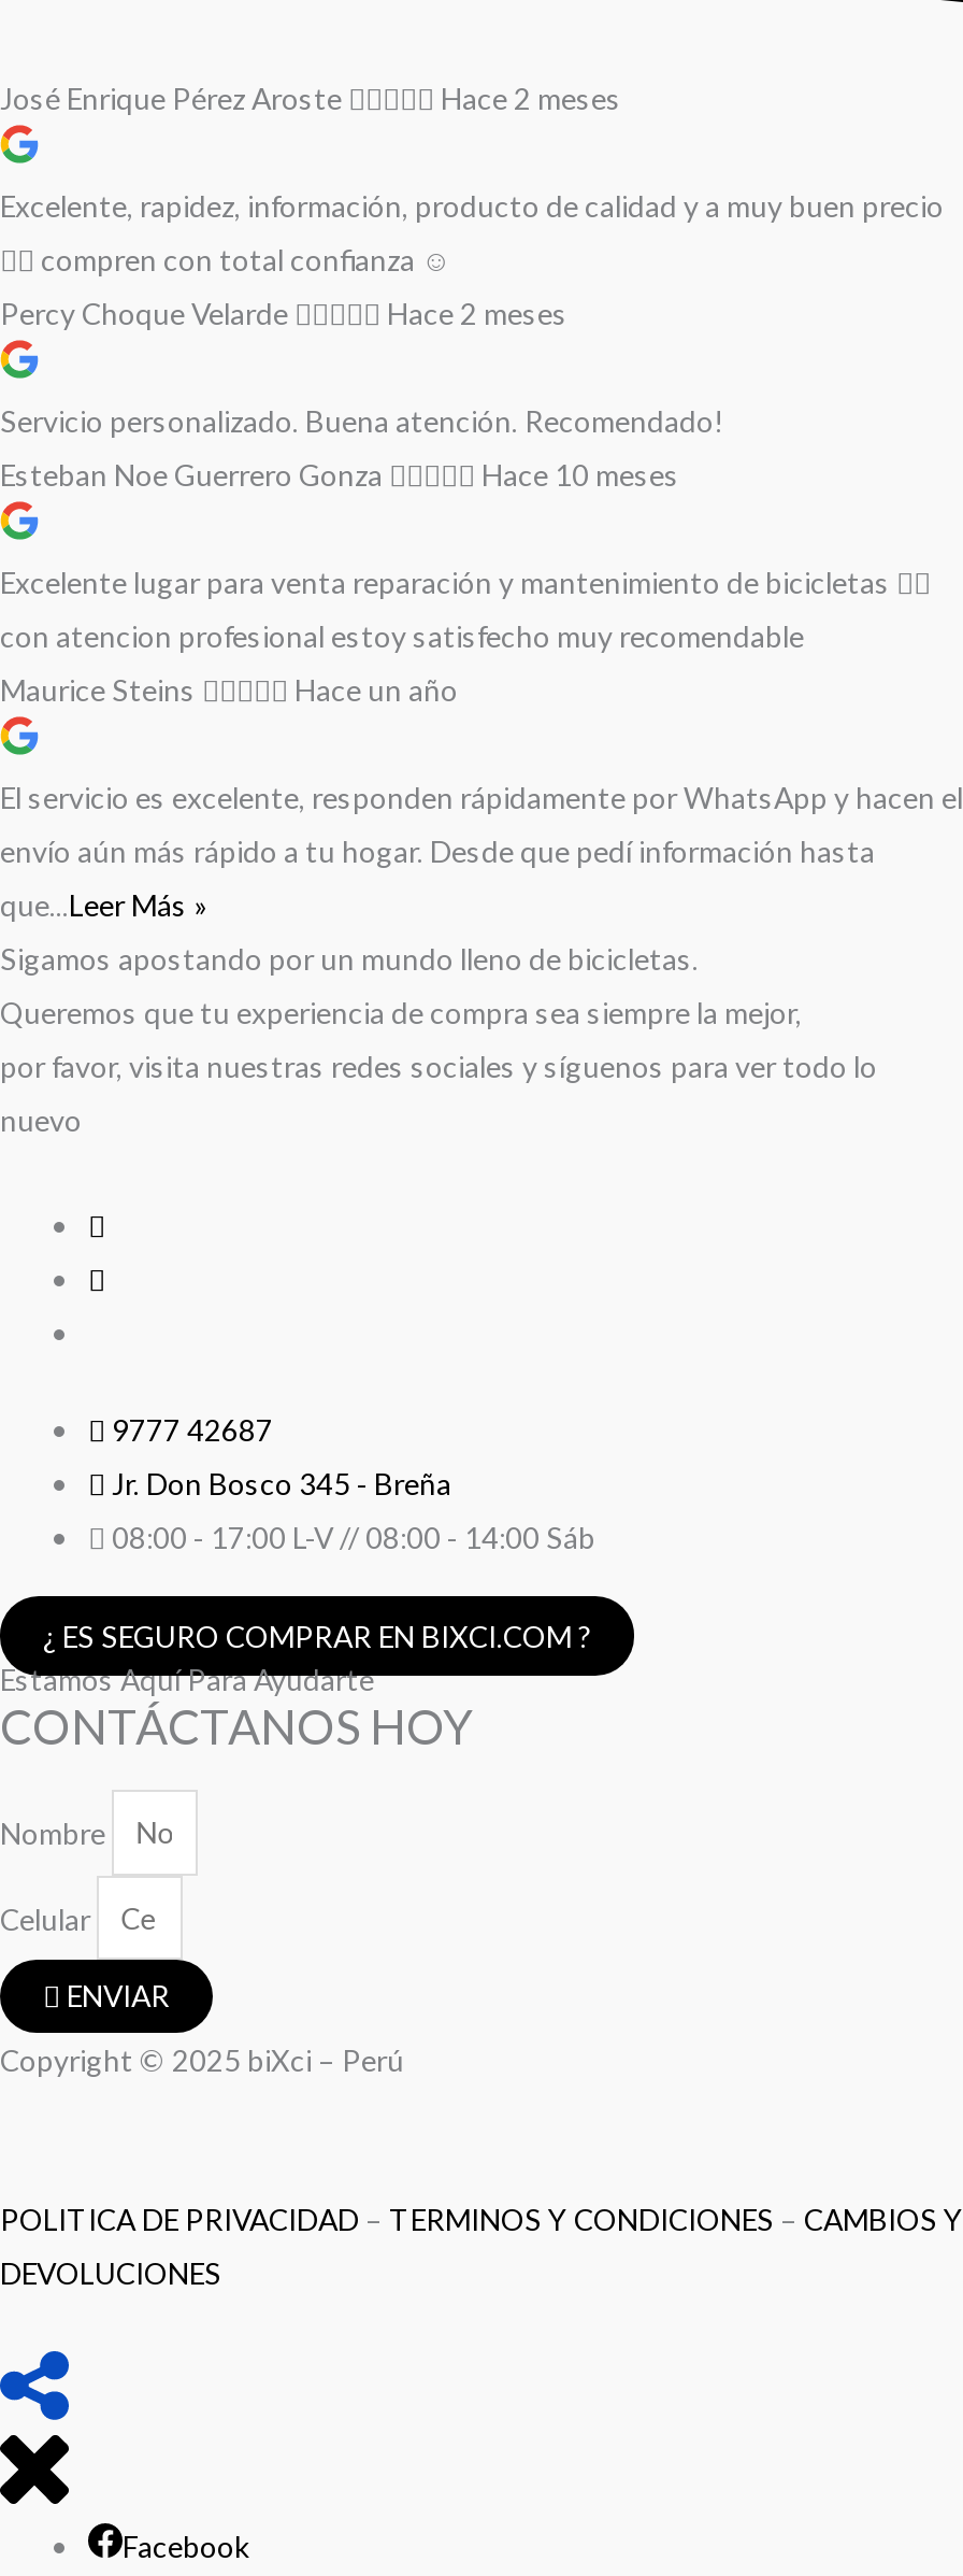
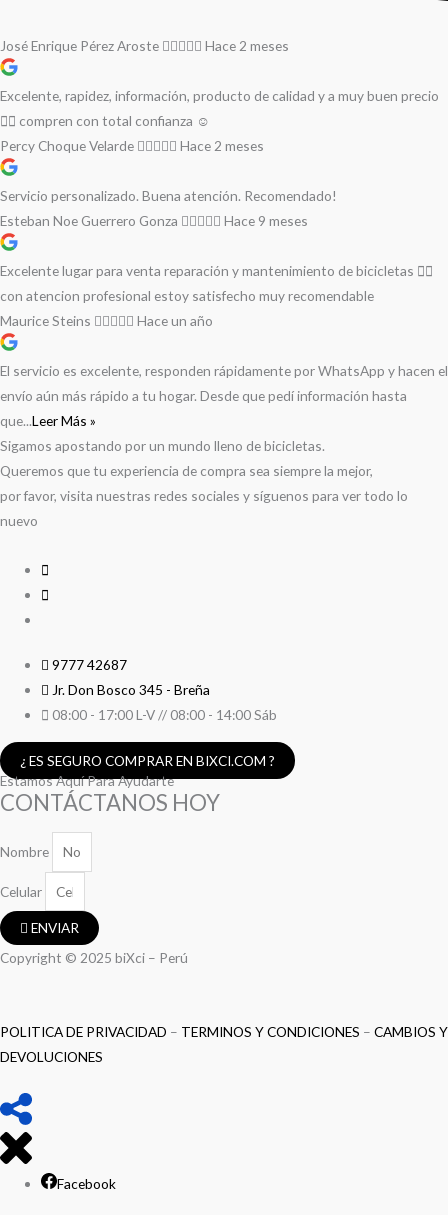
[482,455,679,492] Hace 10 meses -> [224,212,308,229] Hace 9 meses

